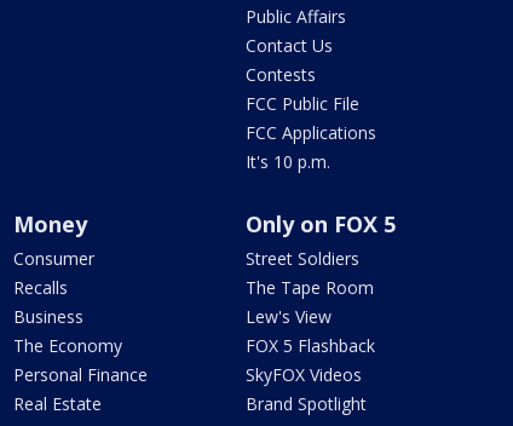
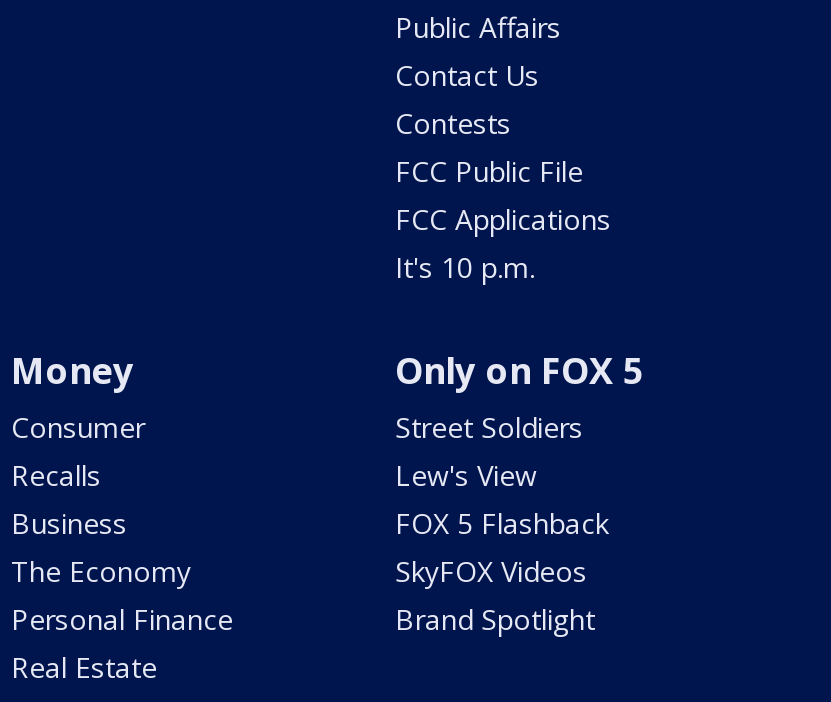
[246,276,374,299] The Tape Room -> none
moved [246,305,375,415] -> [395,456,609,638]: Lew's View | FOX 5 Flashback | SkyFOX Videos | Brand Spotlight

